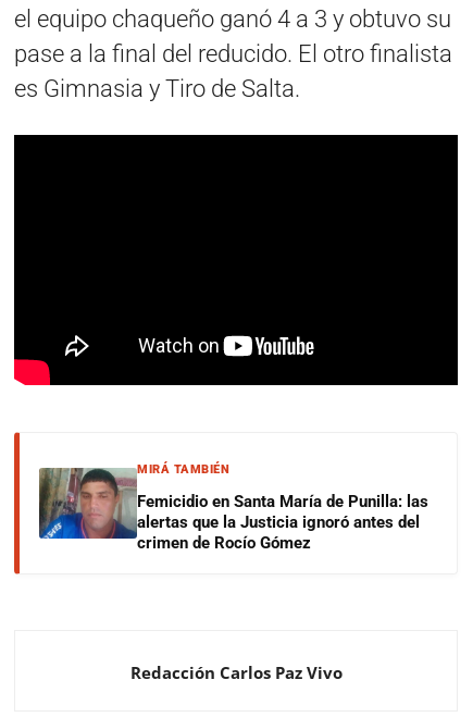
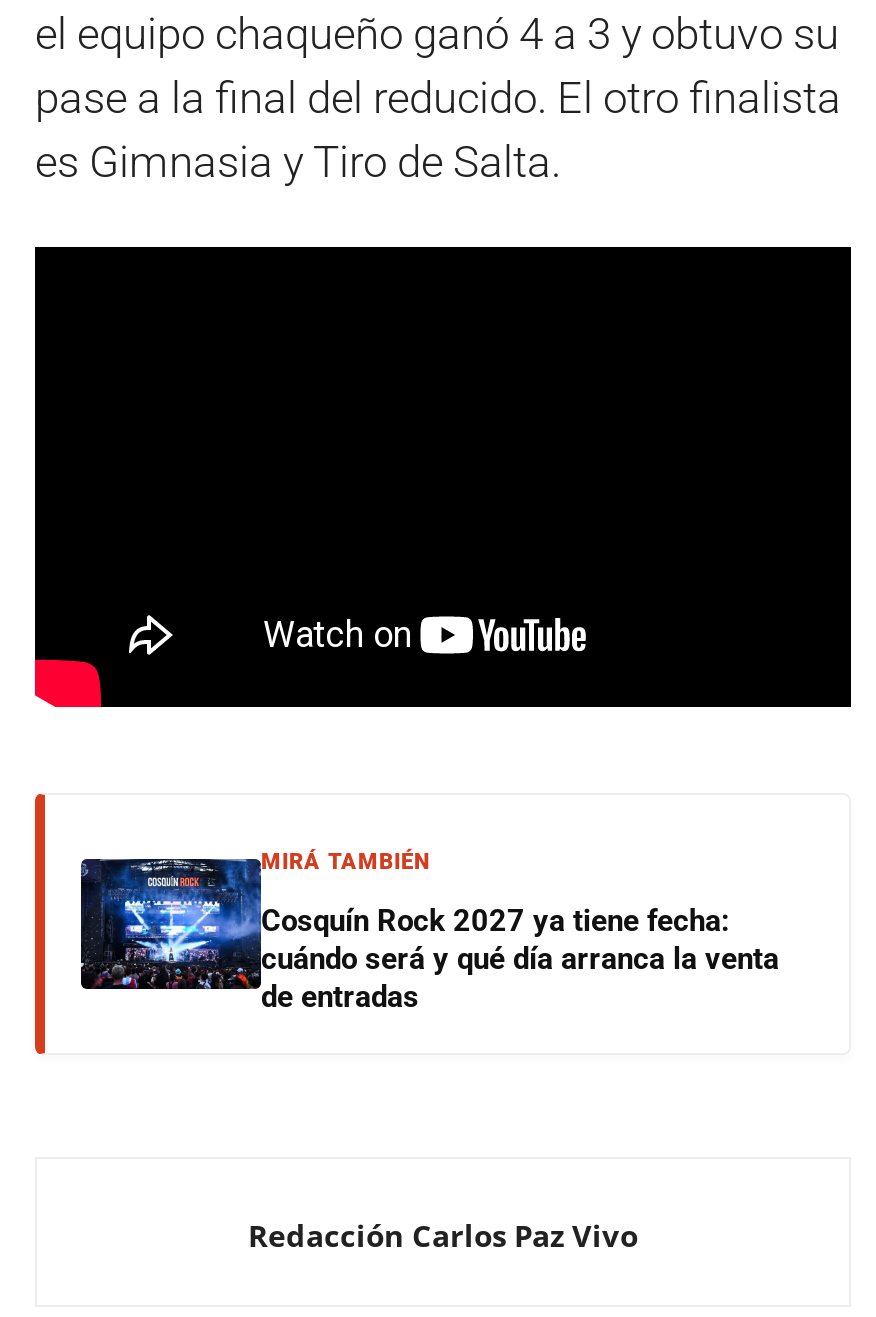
[38,467,428,553] [image] | Femicidio en Santa María de Punilla: las | alertas que la Justicia ignoró antes del | crimen de Rocío Gómez -> [79,857,779,1015] [image] | Cosquín Rock 2027 ya tiene fecha: | cuándo será y qué día arranca la venta | de entradas

